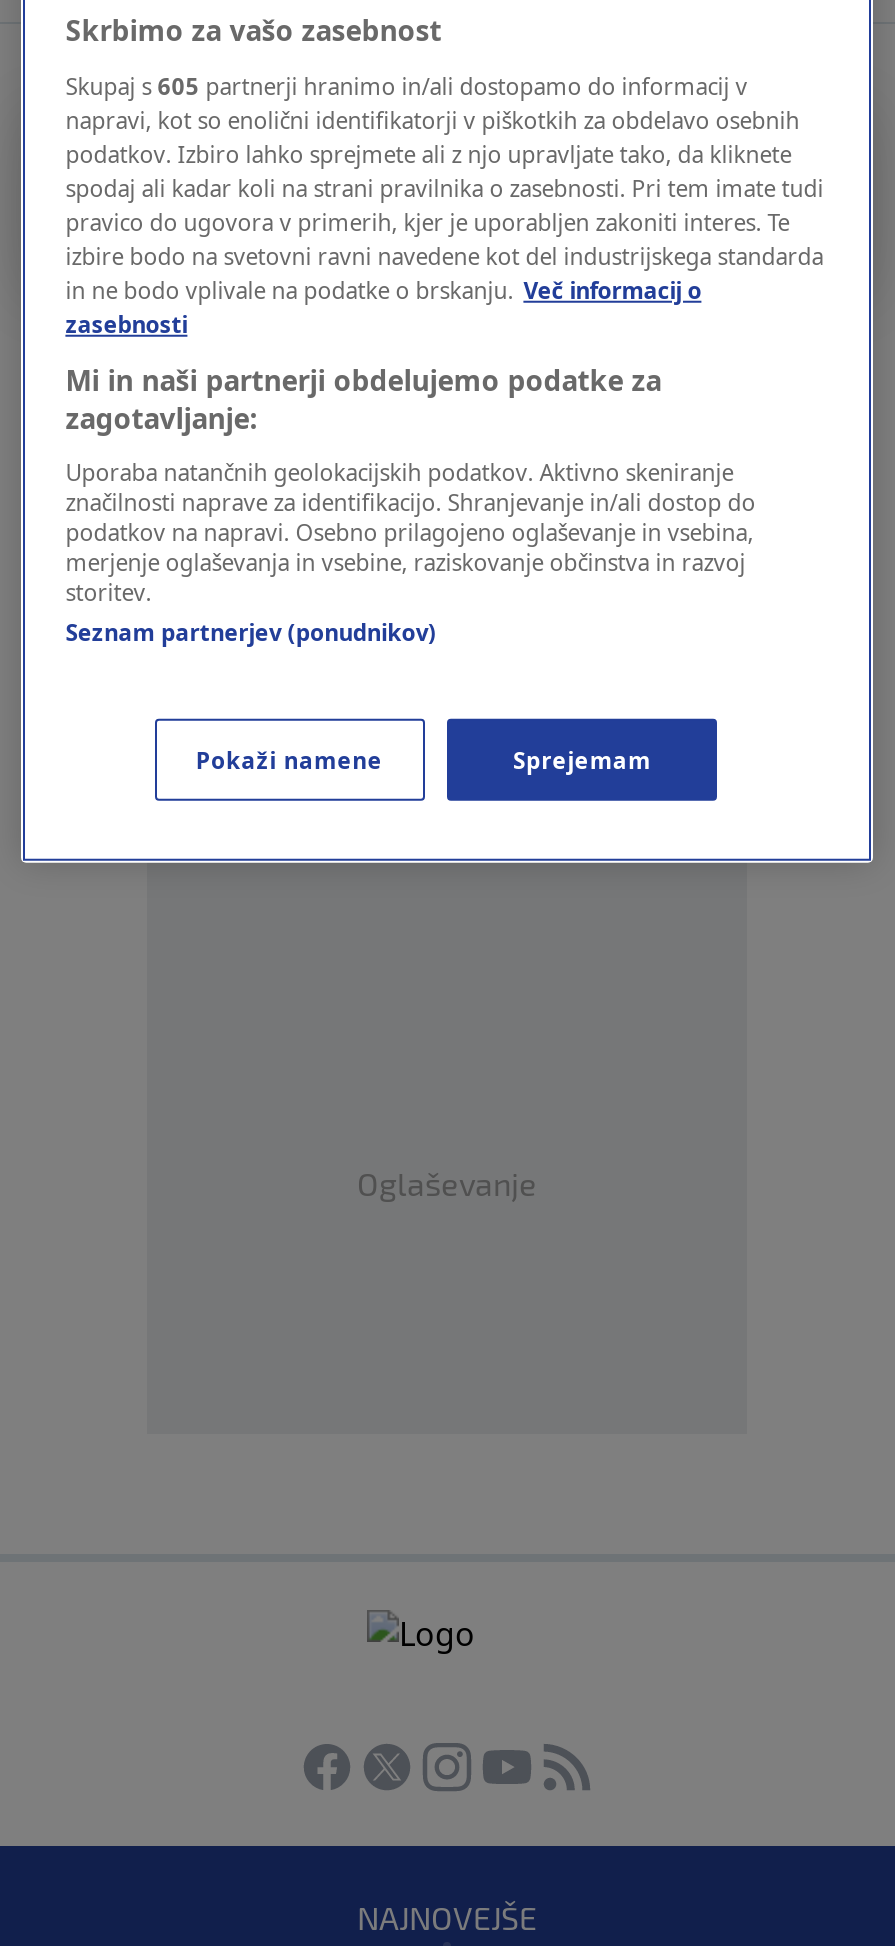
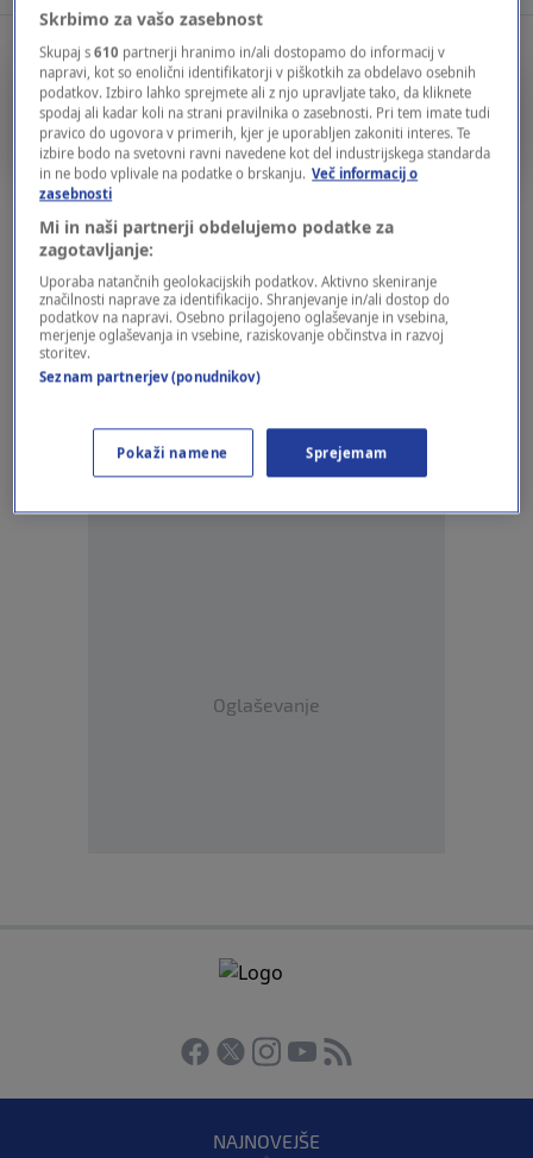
[65,71,747,101] Skupaj s 605 partnerji hranimo in/ali dostopamo do informacij v -> [39,43,445,61] Skupaj s 610 partnerji hranimo in/ali dostopamo do informacij v

